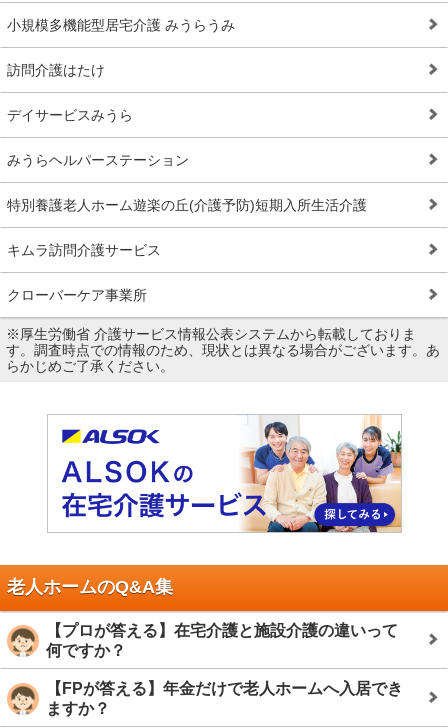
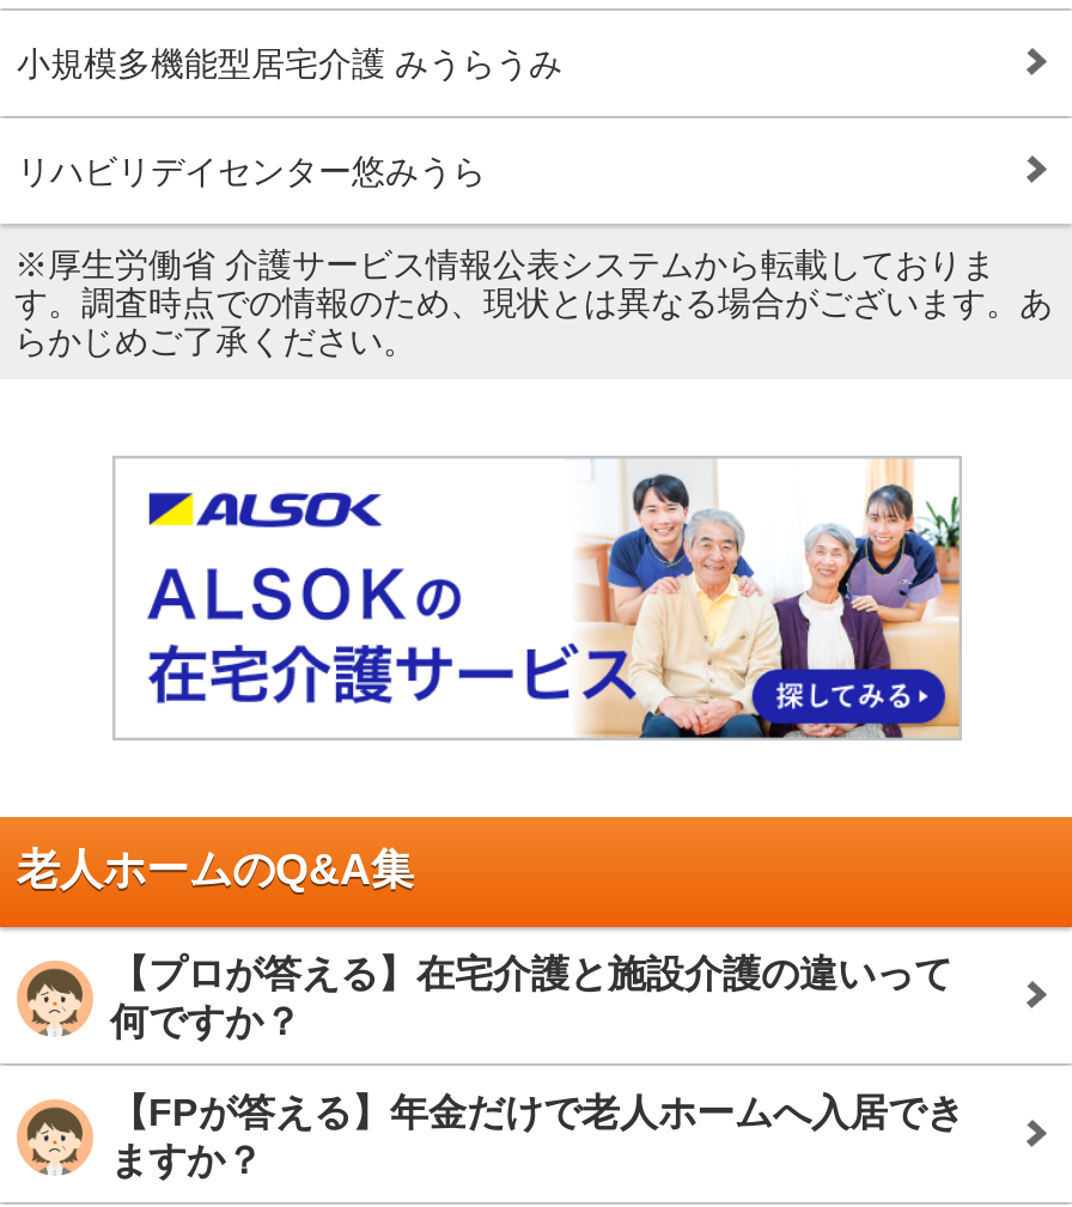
[7,62,367,303] 訪問介護はたけ | デイサービスみうら | みうらヘルパーステーション | 特別養護老人ホーム遊楽の丘(介護予防)短期入所生活介護 | キムラ訪問介護サービス | クローバーケア事業所 -> [17,152,486,191] リハビリデイセンター悠みうら

